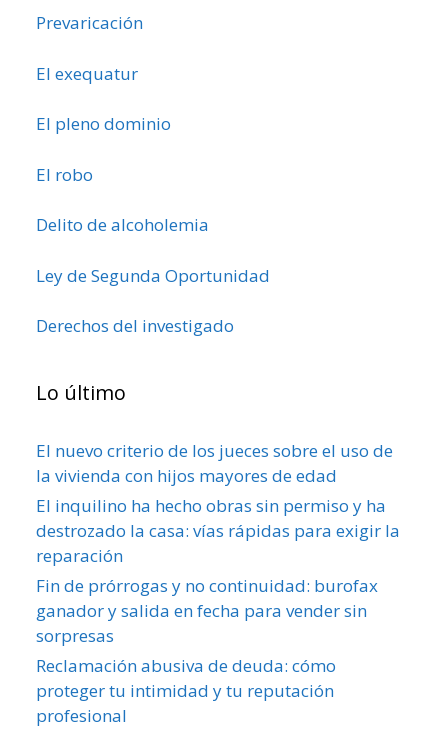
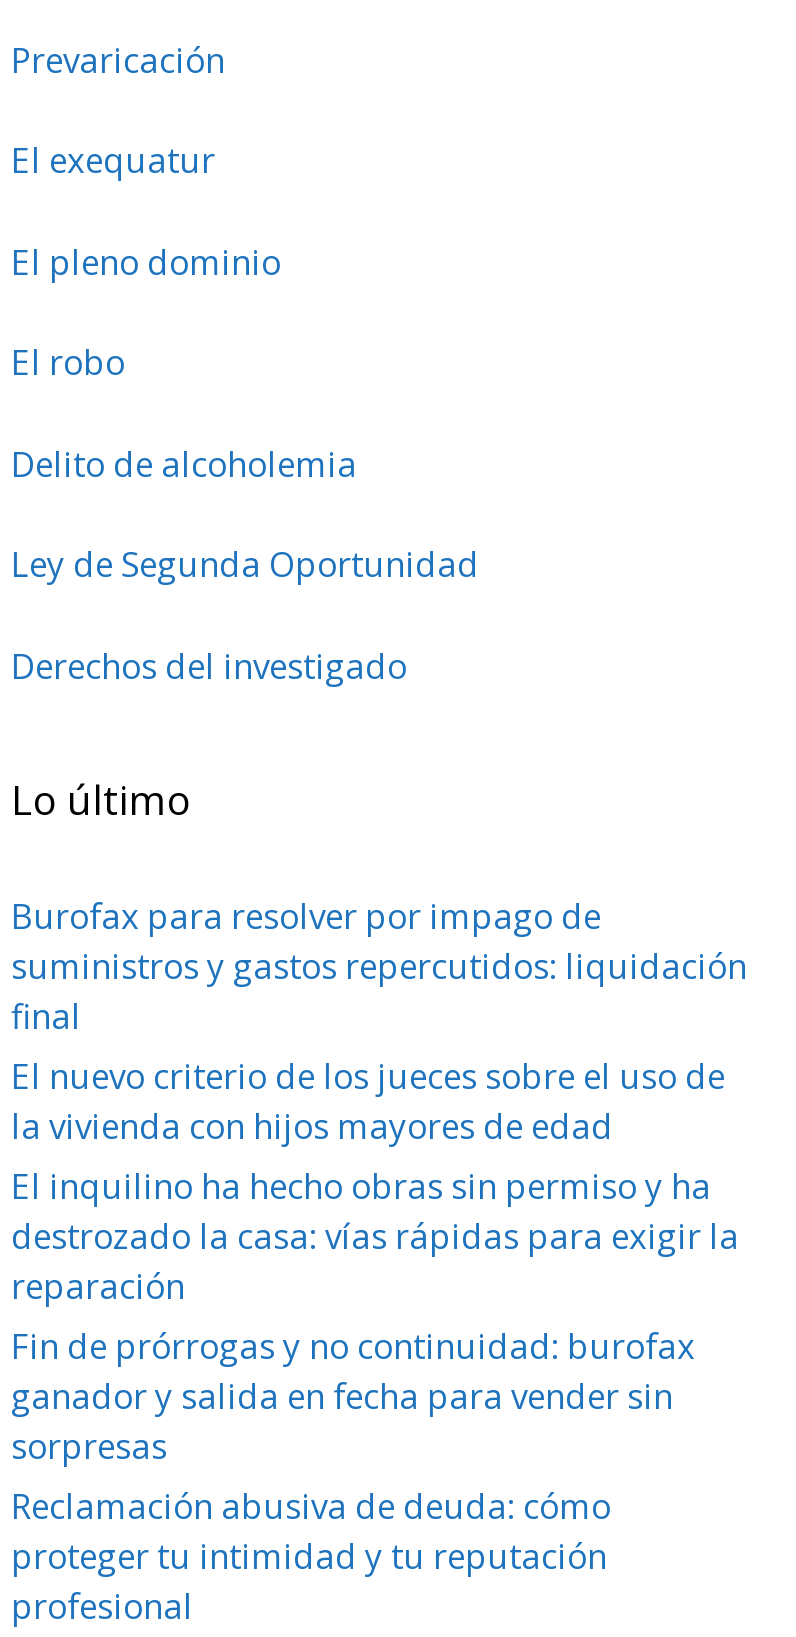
none -> [11,893,747,1039] Burofax para resolver por impago de | suministros y gastos repercutidos: liquidación | final

